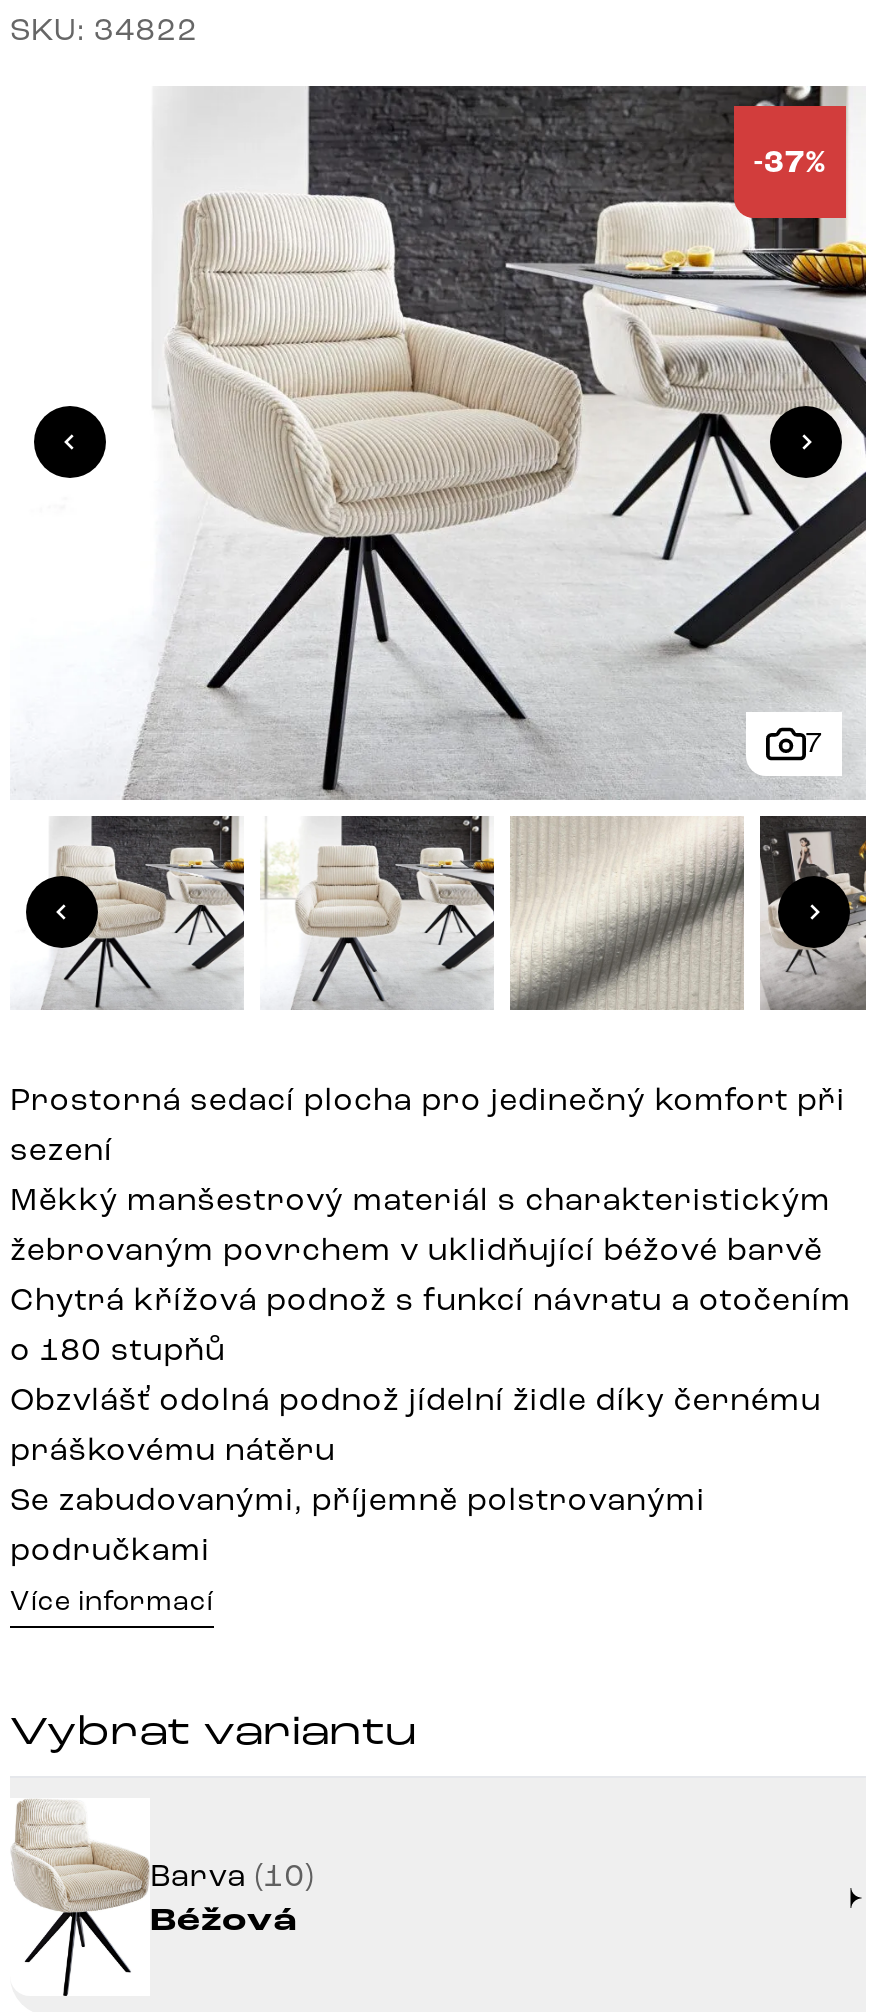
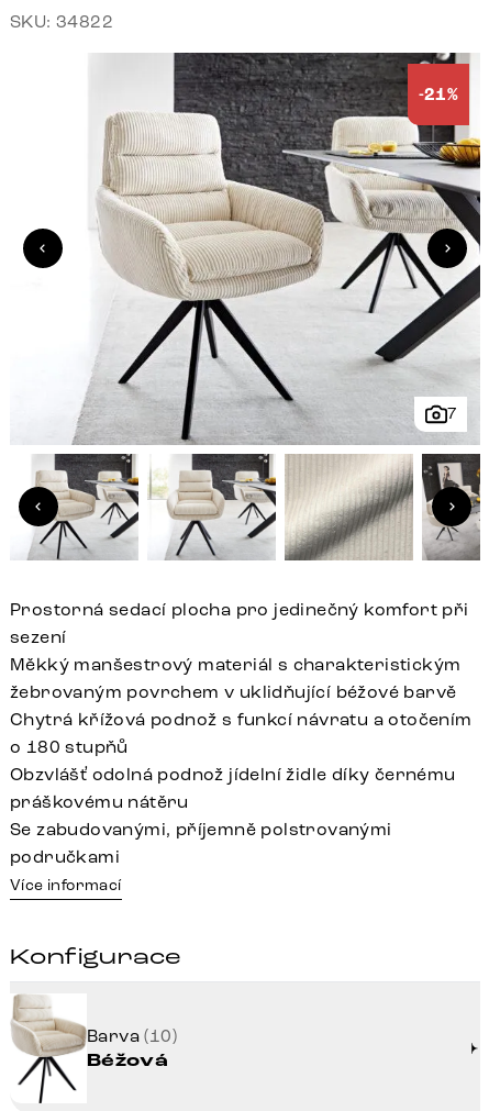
[753,142,827,182] -37% -> [418,84,459,105] -21%
[10,1706,418,1756] Vybrat variantu -> [10,943,182,970] Konfigurace

